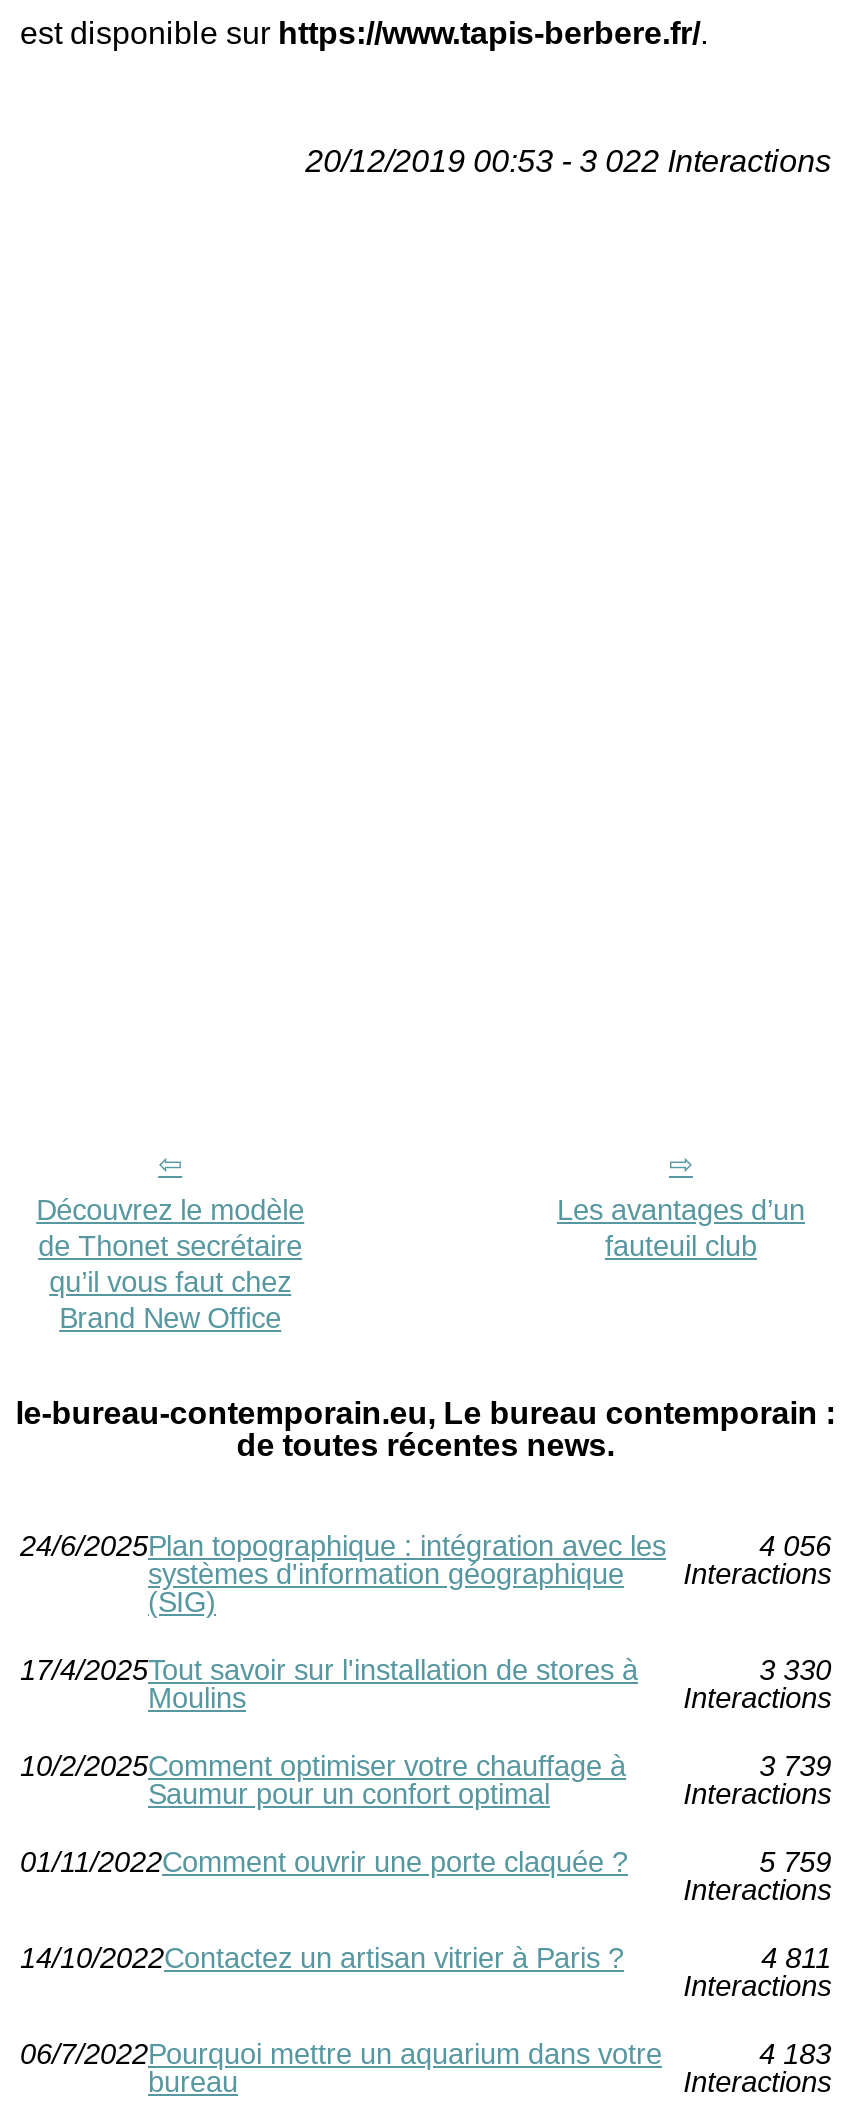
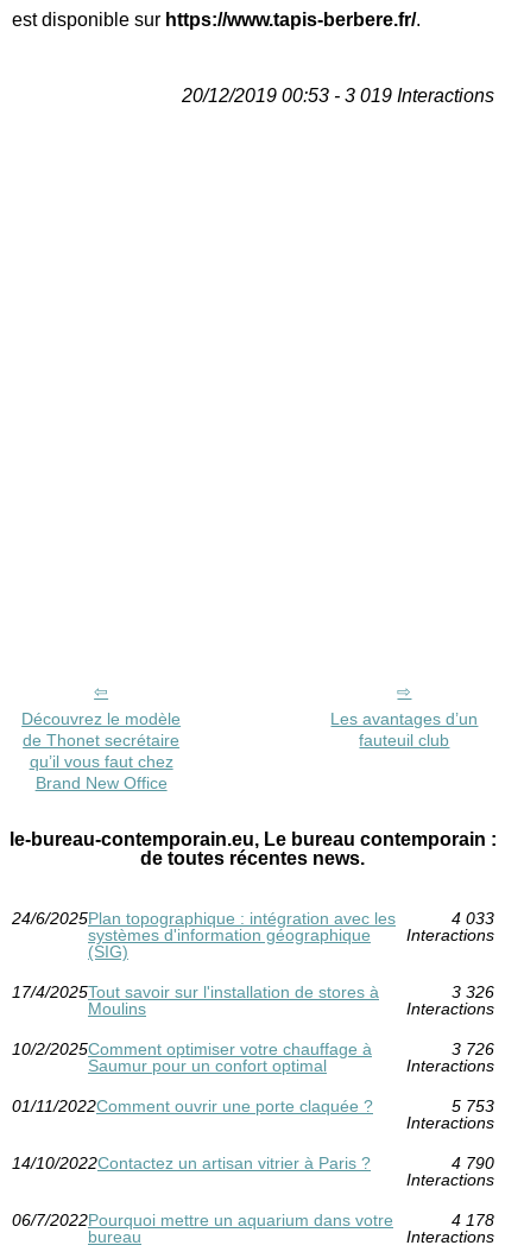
[305,145,831,179] 20/12/2019 00:53 - 3 022 Interactions -> [181,86,494,106] 20/12/2019 00:53 - 3 019 Interactions
[759,1531,831,1563] 4 056 -> [451,909,494,928] 4 033
[759,1655,831,1687] 3 330 -> [451,983,494,1002] 3 326
[759,1751,831,1783] 3 739 -> [451,1040,494,1059] 3 726
[759,1847,831,1879] 5 759 -> [451,1097,494,1116] 5 753
[761,1943,831,1975] 4 811 -> [451,1154,494,1173] 4 790
[759,2039,831,2071] 4 183 -> [451,1211,494,1230] 4 178

